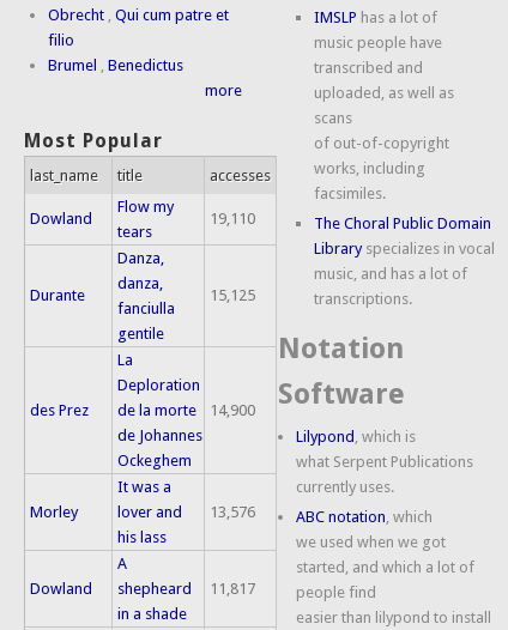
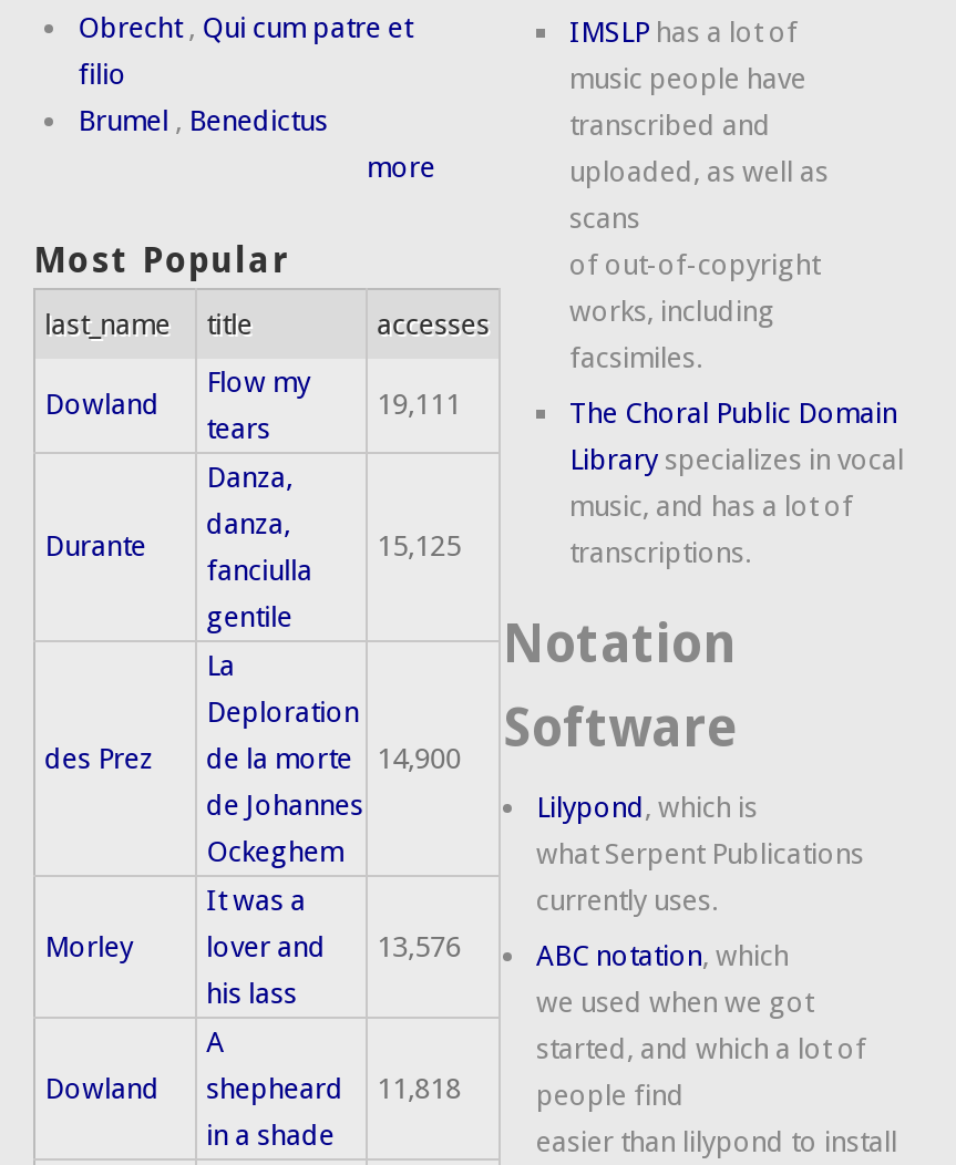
[210,210,255,228] 19,110 -> [377,388,461,421] 19,111
[30,580,255,598] Dowland shepheard 11,817 -> [45,1072,461,1105] Dowland shepheard 11,818

